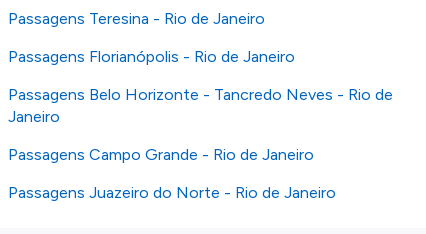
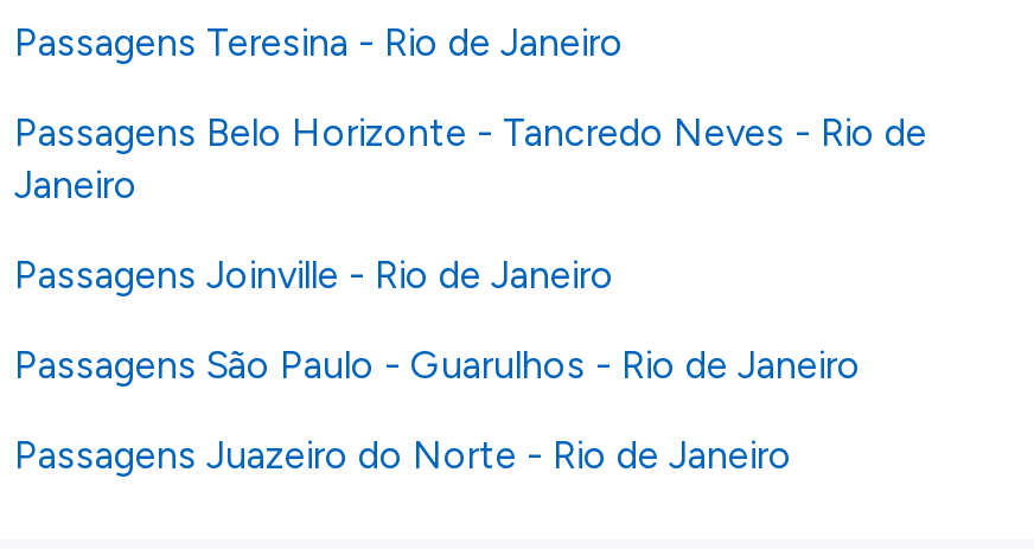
[8,47,295,66] Passagens Florianópolis - Rio de Janeiro -> none
moved [8,85,393,126] -> [14,110,927,208]: Passagens Belo Horizonte - Tancredo Neves - Rio de | Janeiro
[8,145,314,164] Passagens Campo Grande - Rio de Janeiro -> [14,253,861,388] Passagens Joinville - Rio de Janeiro | Passagens São Paulo - Guarulhos - Rio de Janeiro

